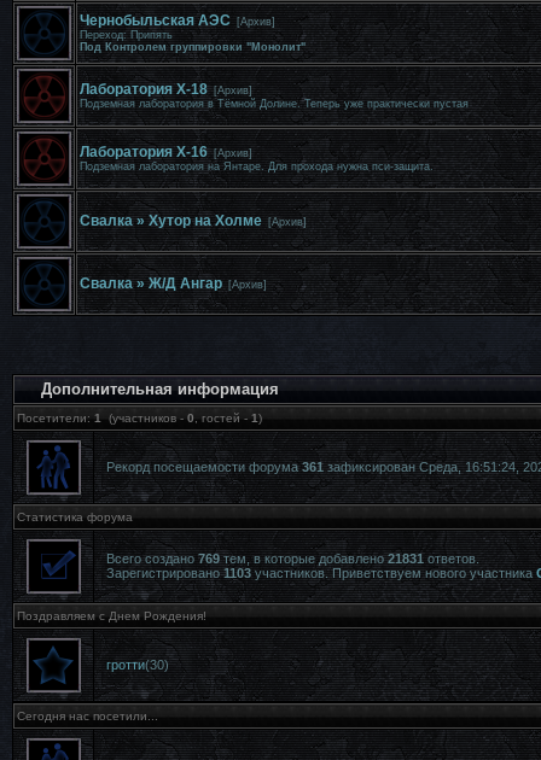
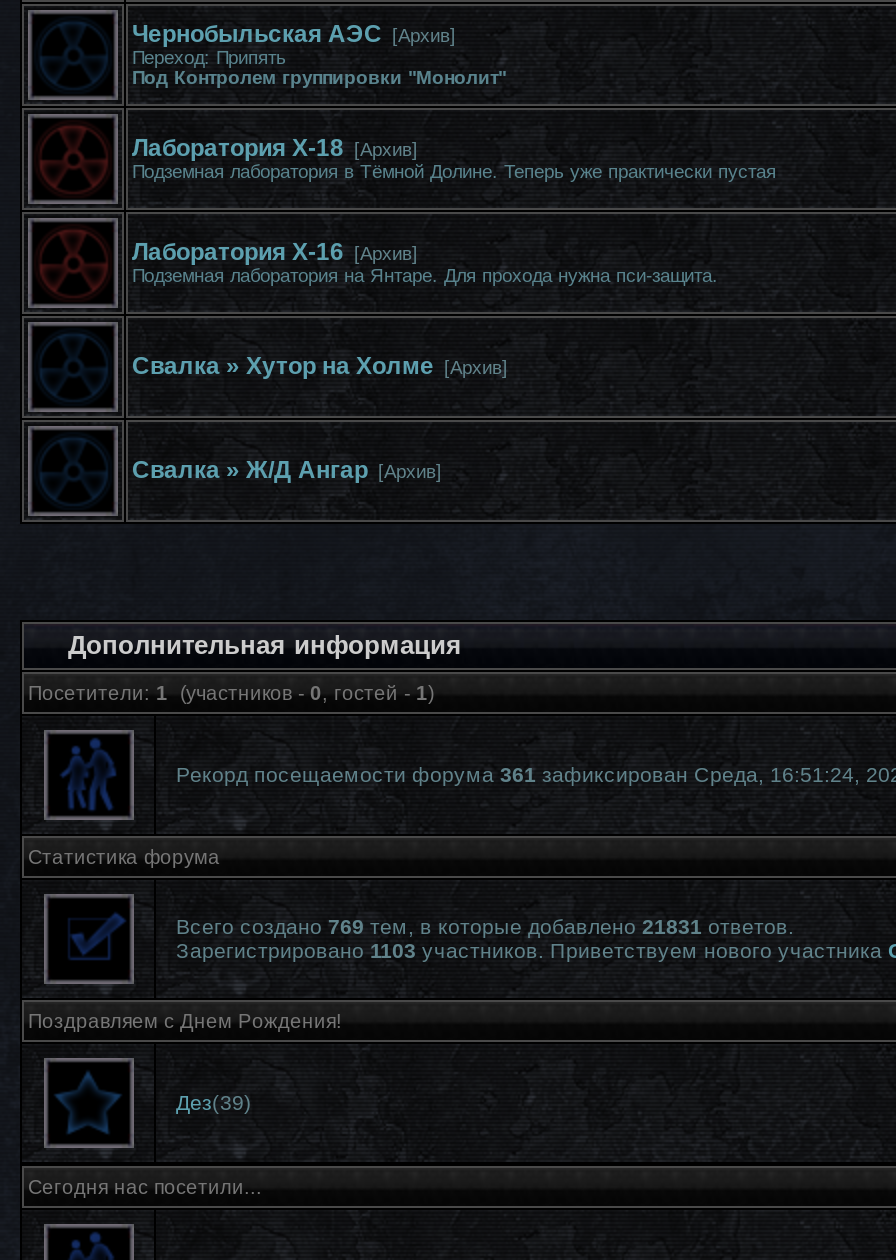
[106,657,169,672] гротти(30) -> [176,1090,252,1114] Дез(39)

